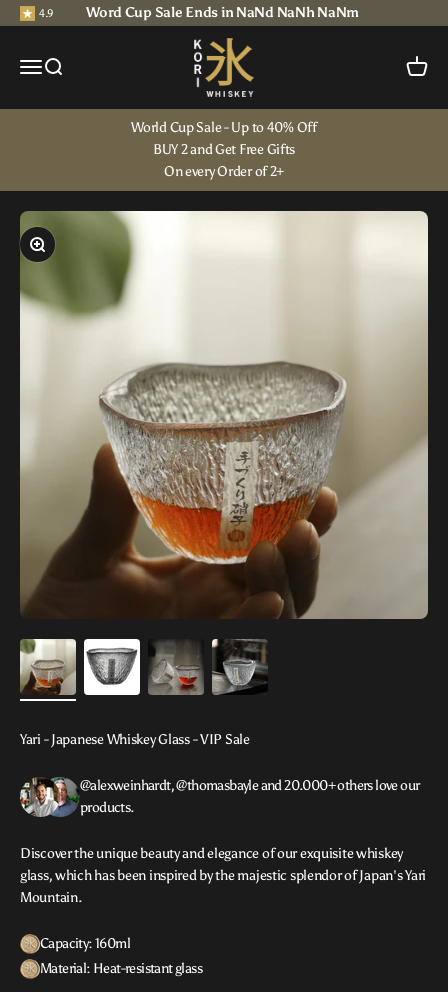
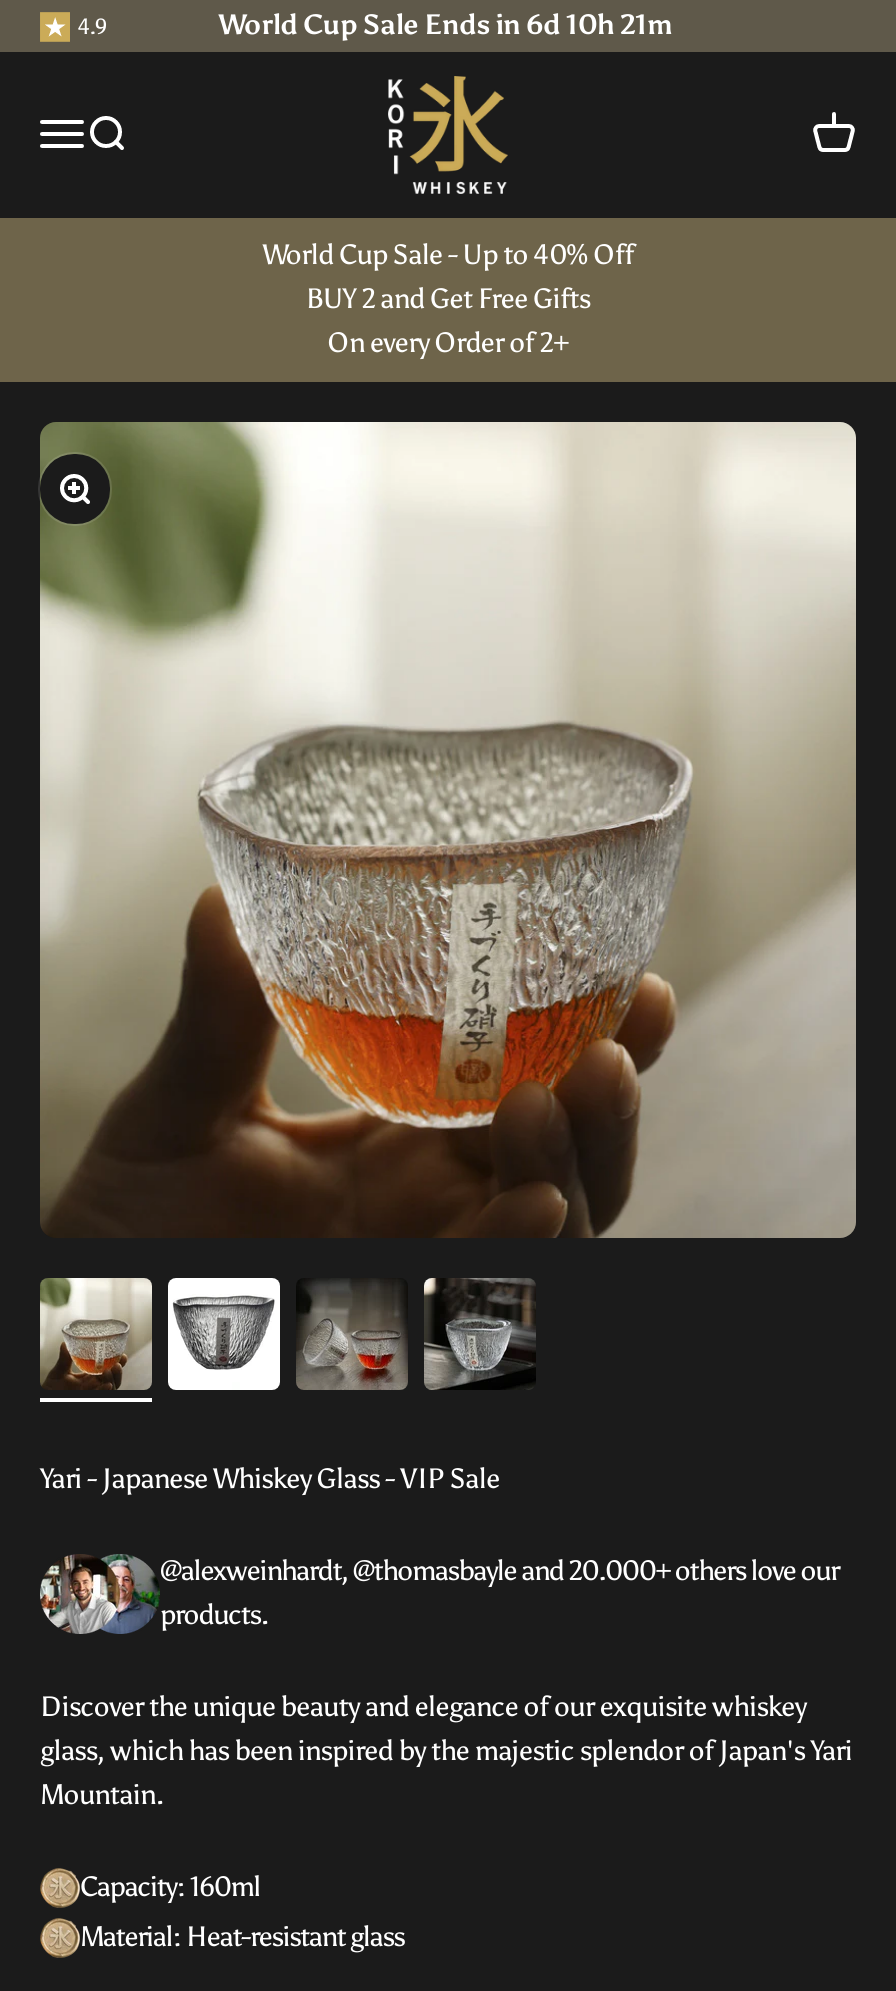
[86,4,362,21] Word Cup Sale Ends in NaNd NaNh NaNm -> [218,8,678,42] World Cup Sale Ends in 6d 10h 21m

